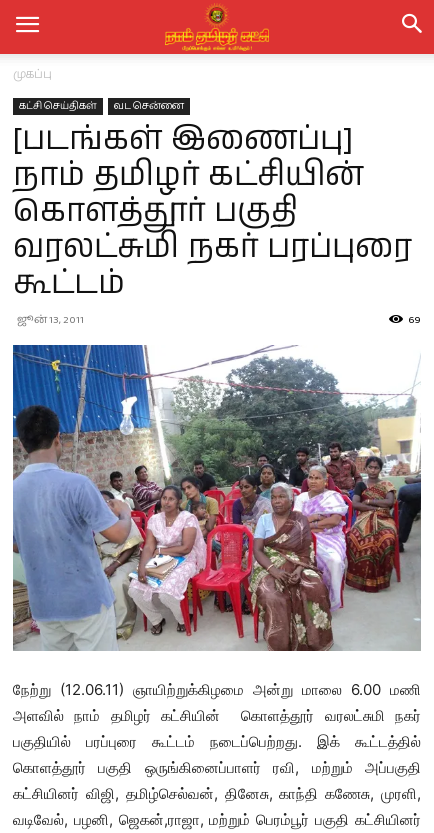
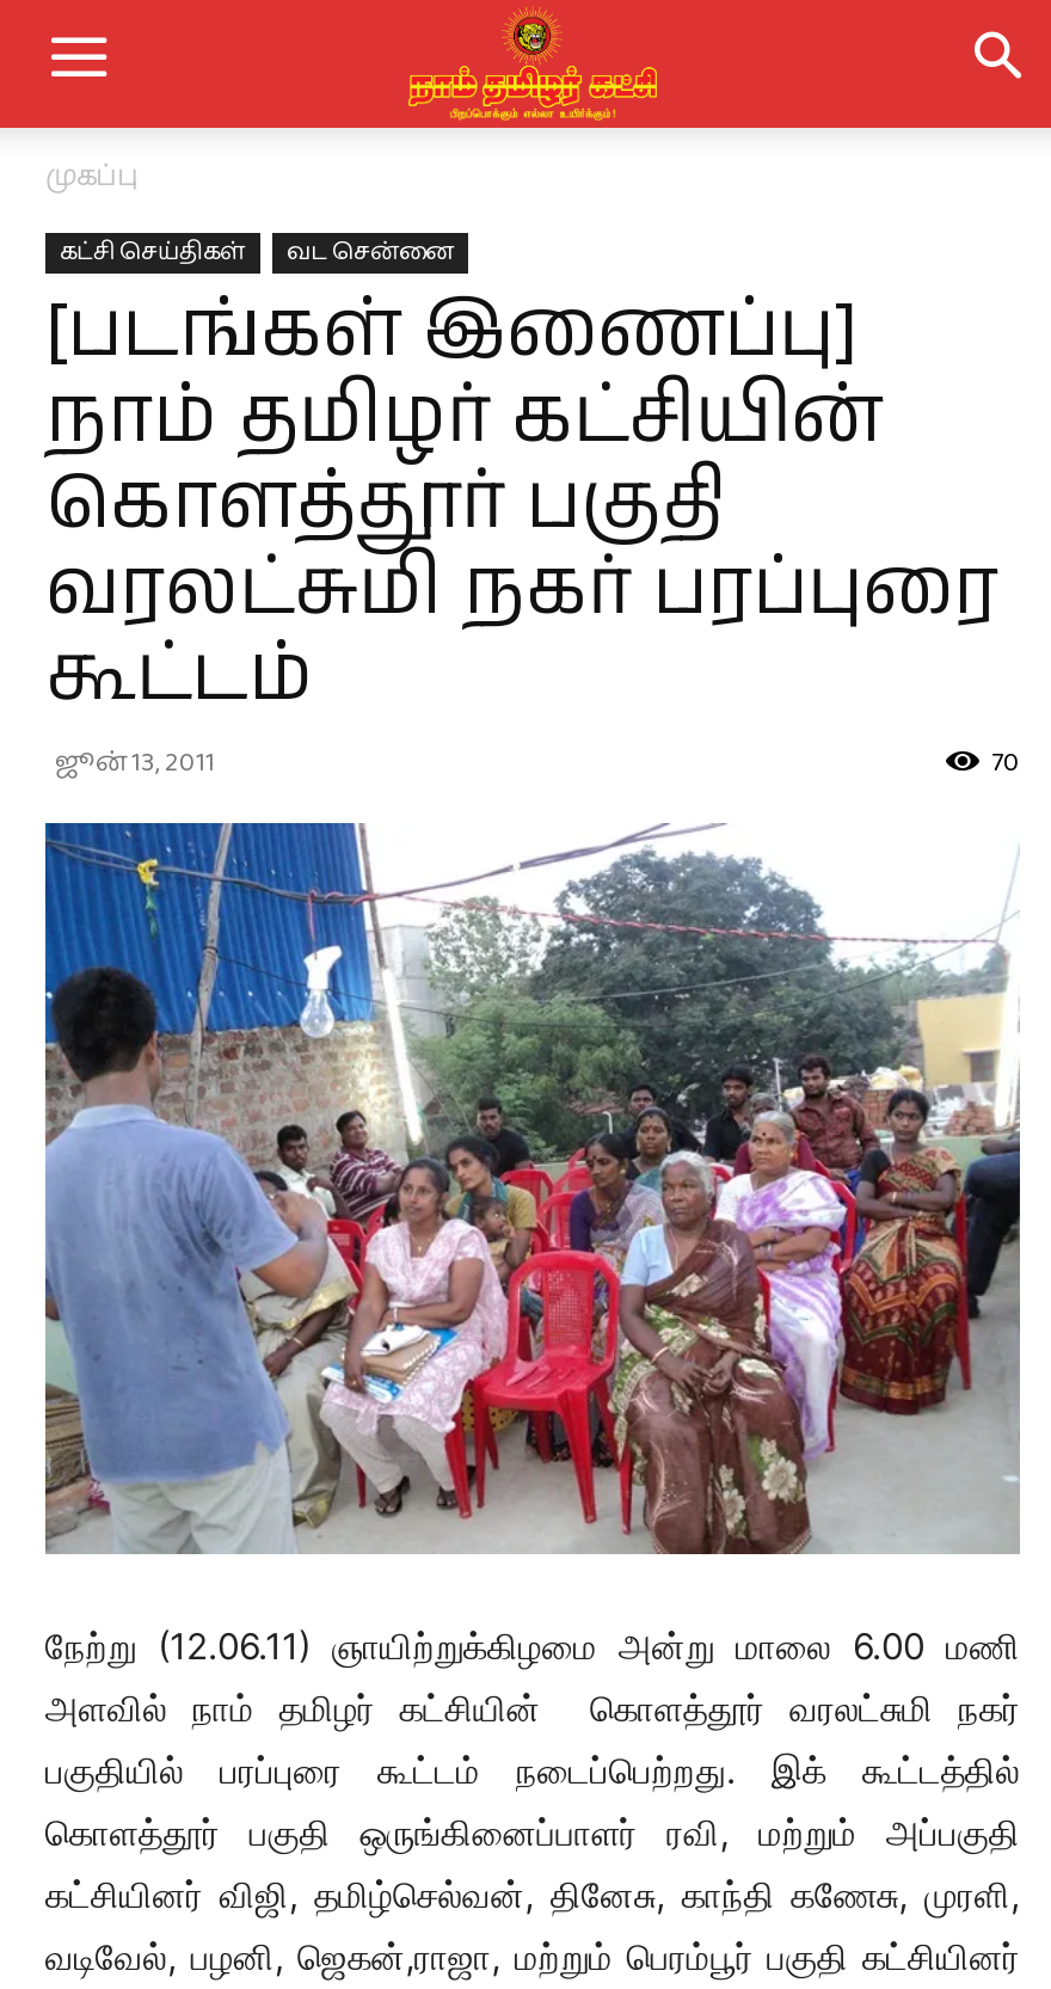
[408,311,421,328] 69 -> [991,742,1020,782] 70

